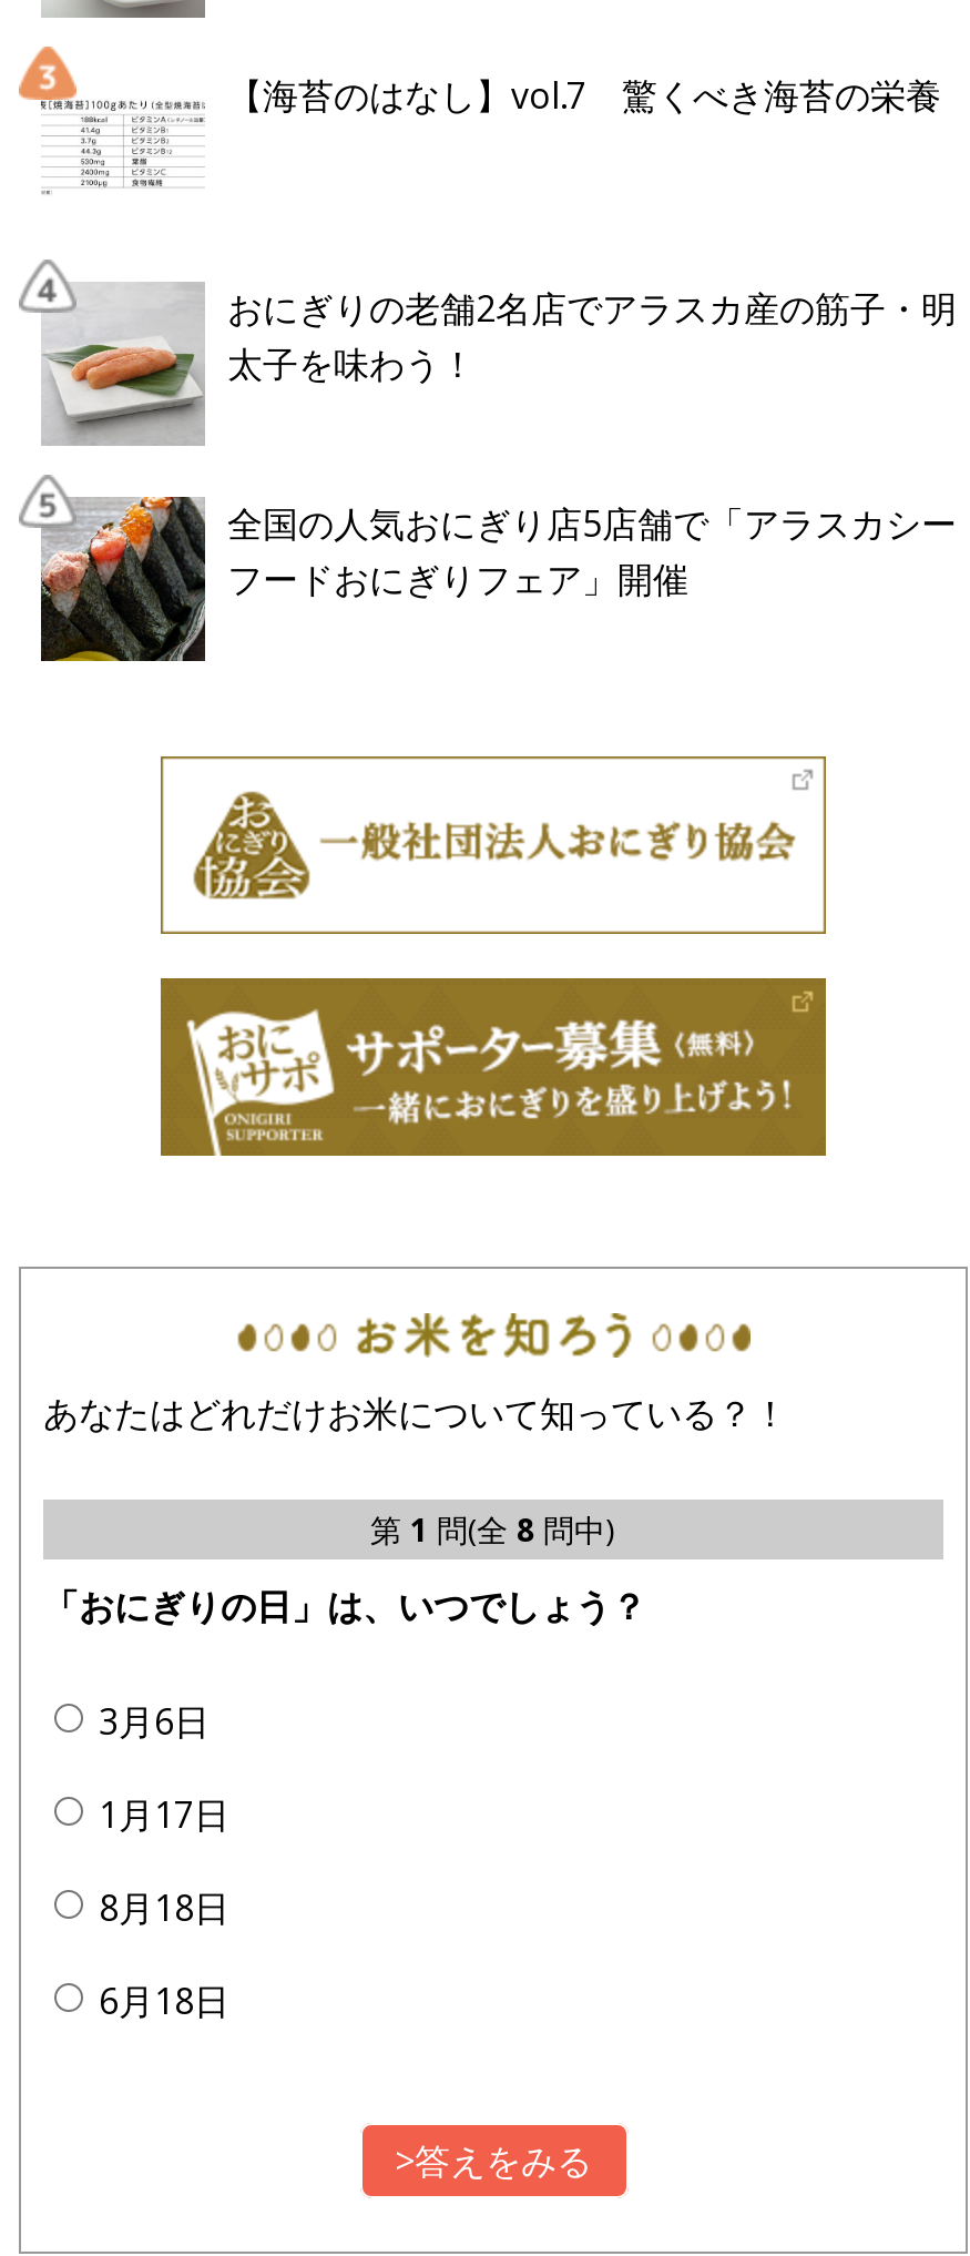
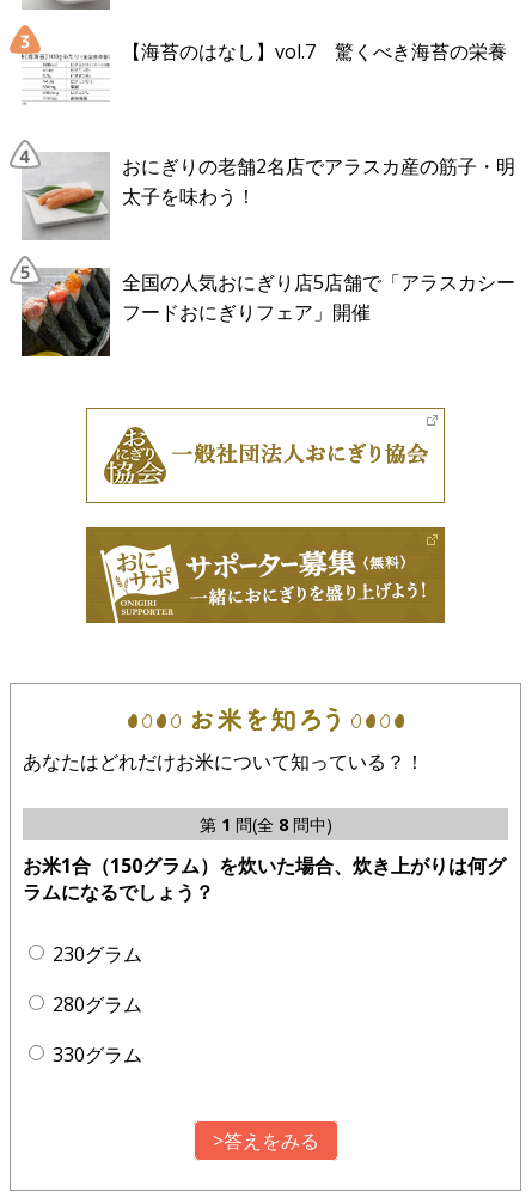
[43,1582,646,2025] 「おにぎりの日」は、いつでしょう？ | 3月6日 | 1月17日 | 8月18日 | 6月18日 -> [23,852,506,1068] お米1合（150グラム）を炊いた場合、炊き上がりは何グ | ラムになるでしょう？ | 230グラム | 280グラム | 330グラム

